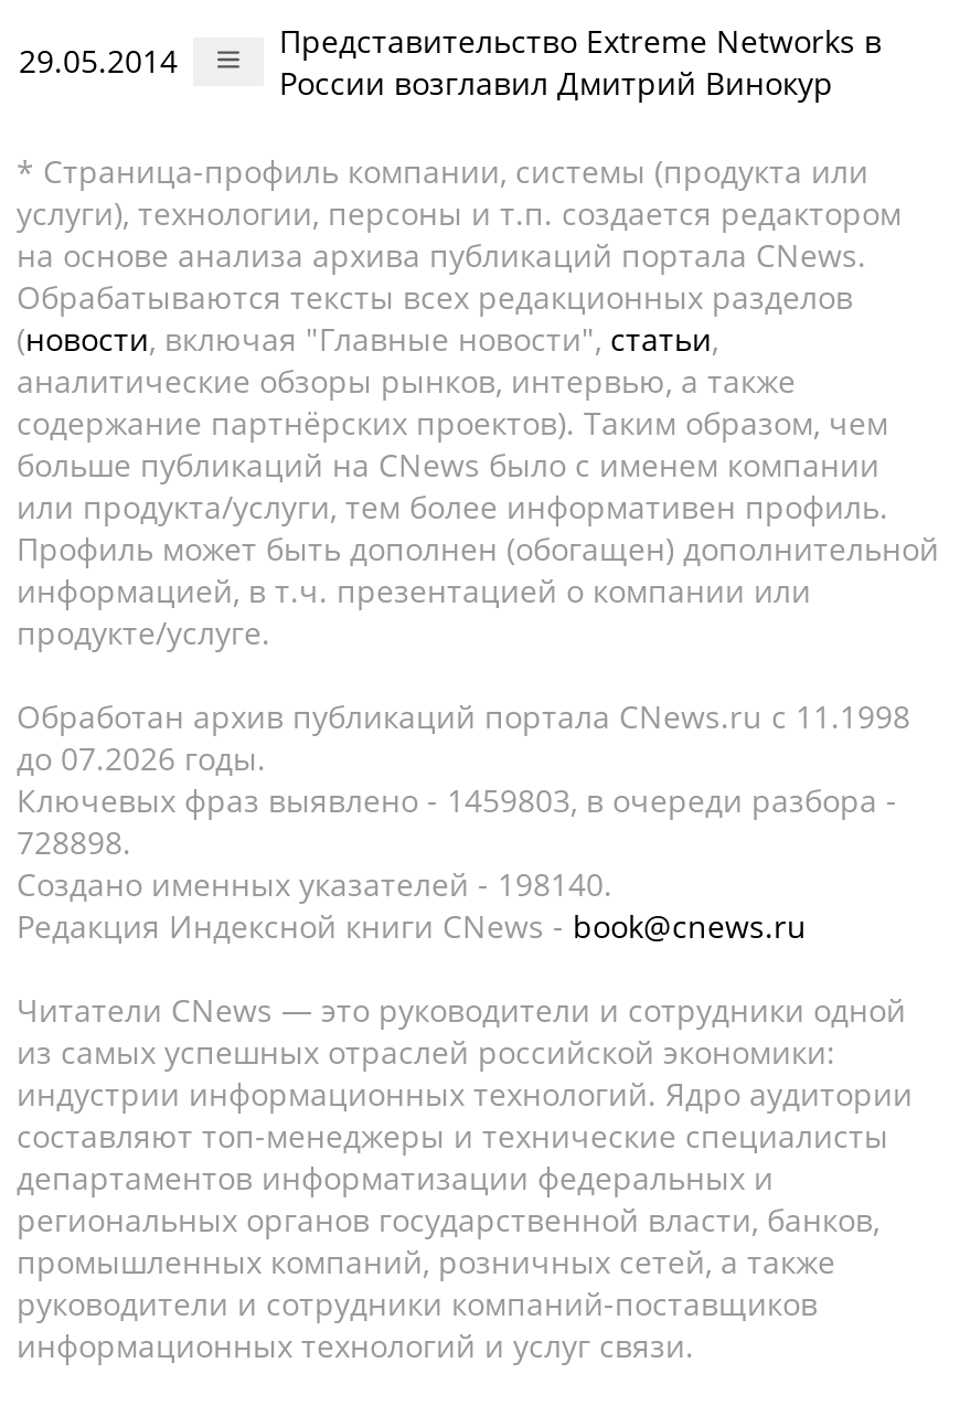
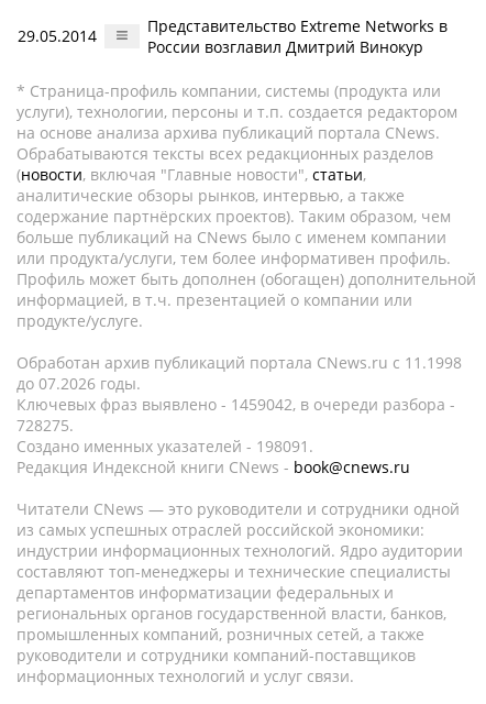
[17,779,897,821] Ключевых фраз выявлено - 1459803, в очереди разбора - -> [16,394,455,415] Ключевых фраз выявлено - 1459042, в очереди разбора -
[17,821,131,863] 728898. -> [16,415,74,436] 728275.
[17,863,612,905] Создано именных указателей - 198140. -> [16,436,313,457] Создано именных указателей - 198091.

